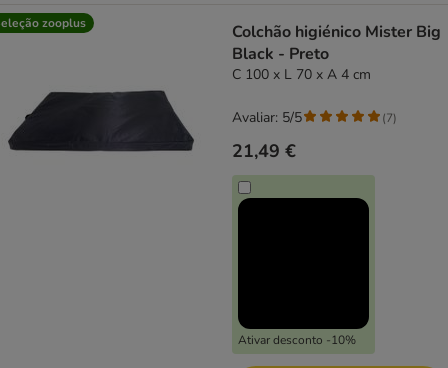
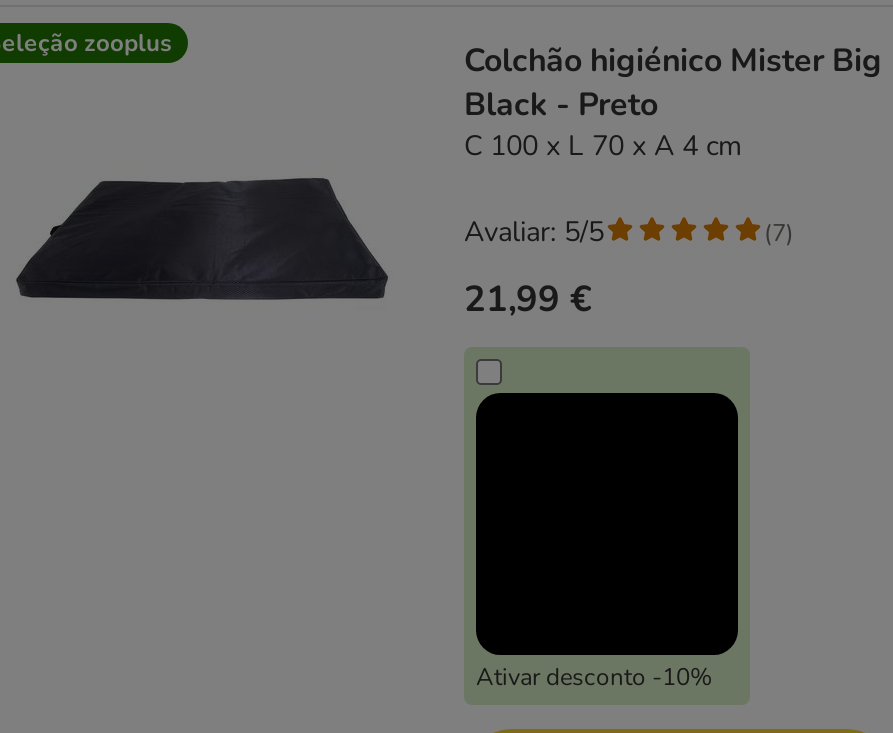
[232,139,296,163] 21,49 € -> [464,275,592,323] 21,99 €

